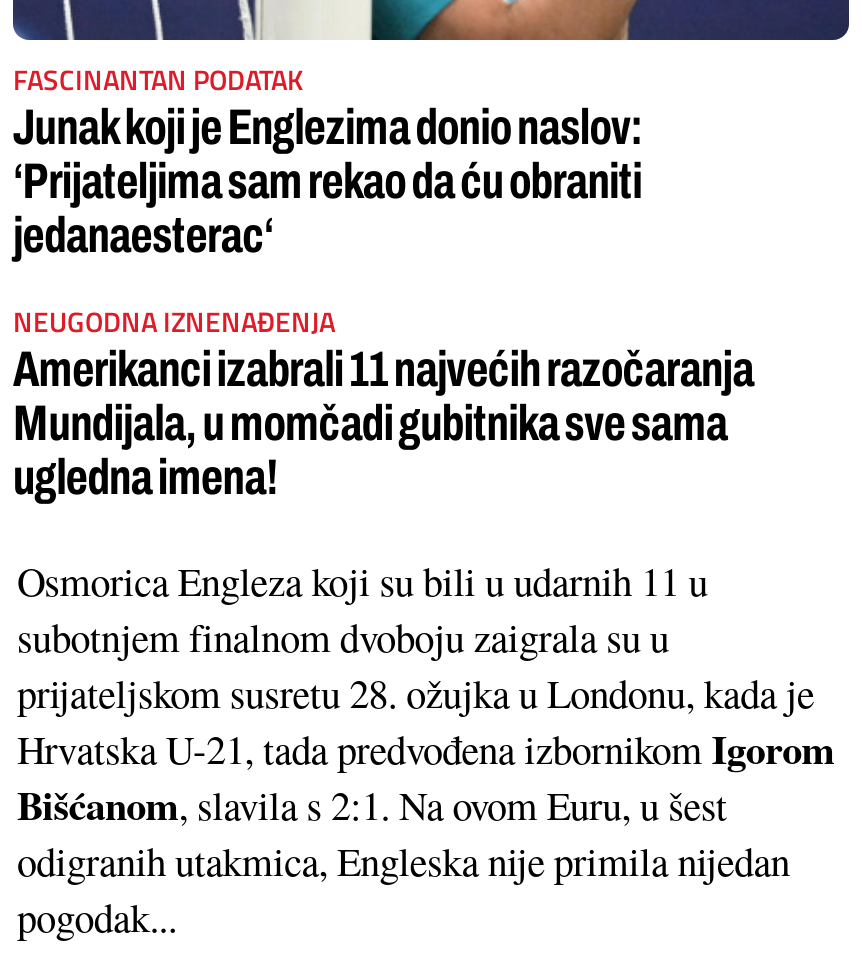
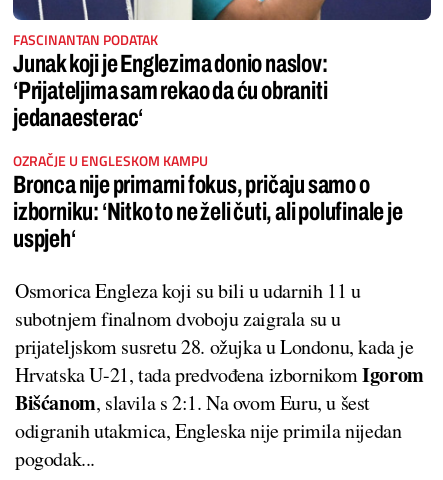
[13,300,754,504] NEUGODNA IZNENAĐENJA | Amerikanci izabrali 11 najvećih razočaranja | Mundijala, u momčadi gubitnika sve sama | ugledna imena! -> [13,150,403,252] OZRAČJE U ENGLESKOM KAMPU | Bronca nije primarni fokus, pričaju samo o | izborniku: ‘Nitko to ne želi čuti, ali polufinale je | uspjeh‘

